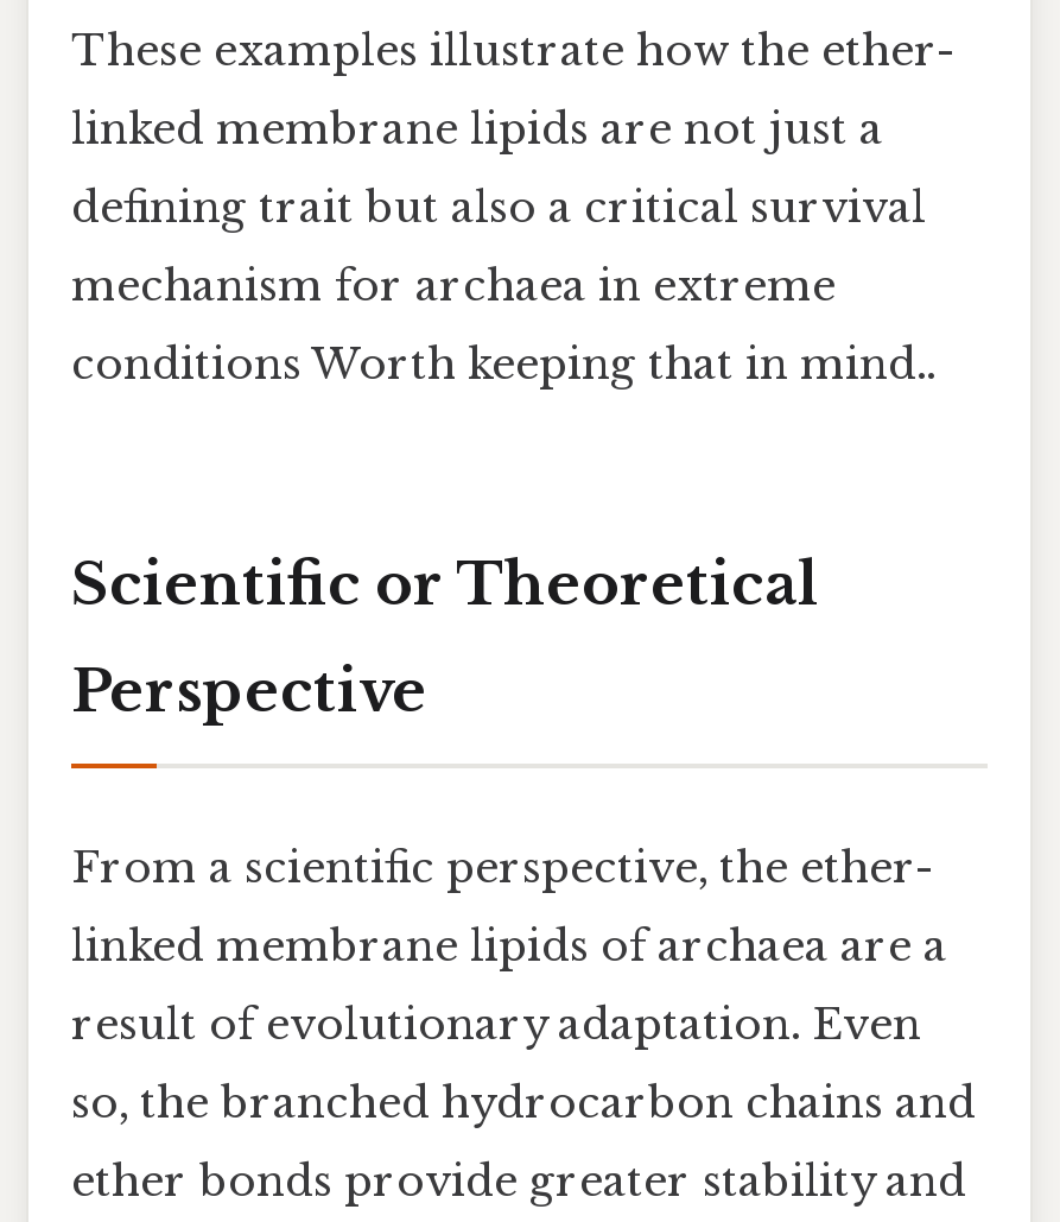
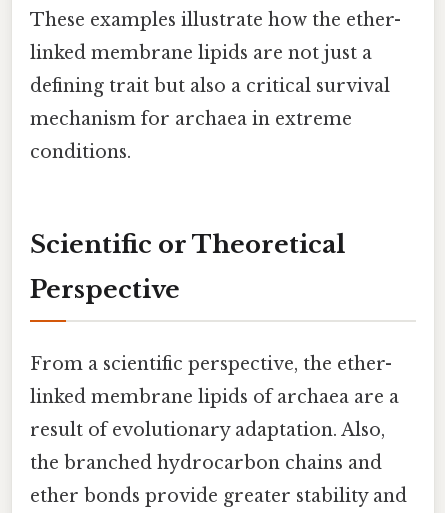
[71,338,935,390] conditions Worth keeping that in mind.. -> [30,141,131,163] conditions.
[71,998,921,1051] result of evolutionary adaptation. Even -> [30,419,385,441] result of evolutionary adaptation. Also,
[71,1077,976,1129] so, the branched hydrocarbon chains and -> [30,452,382,474] the branched hydrocarbon chains and

